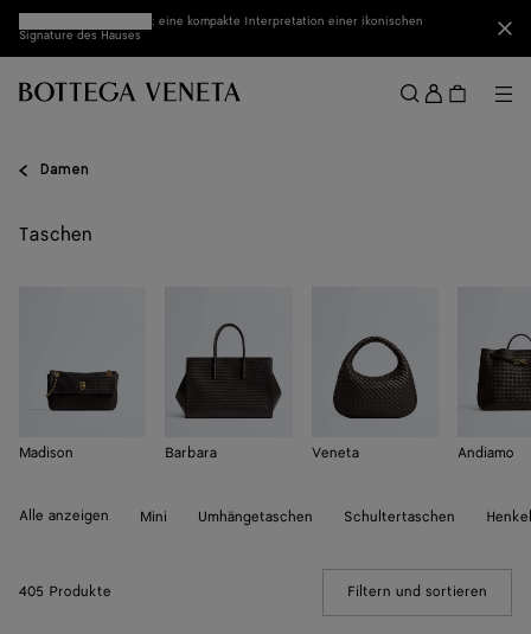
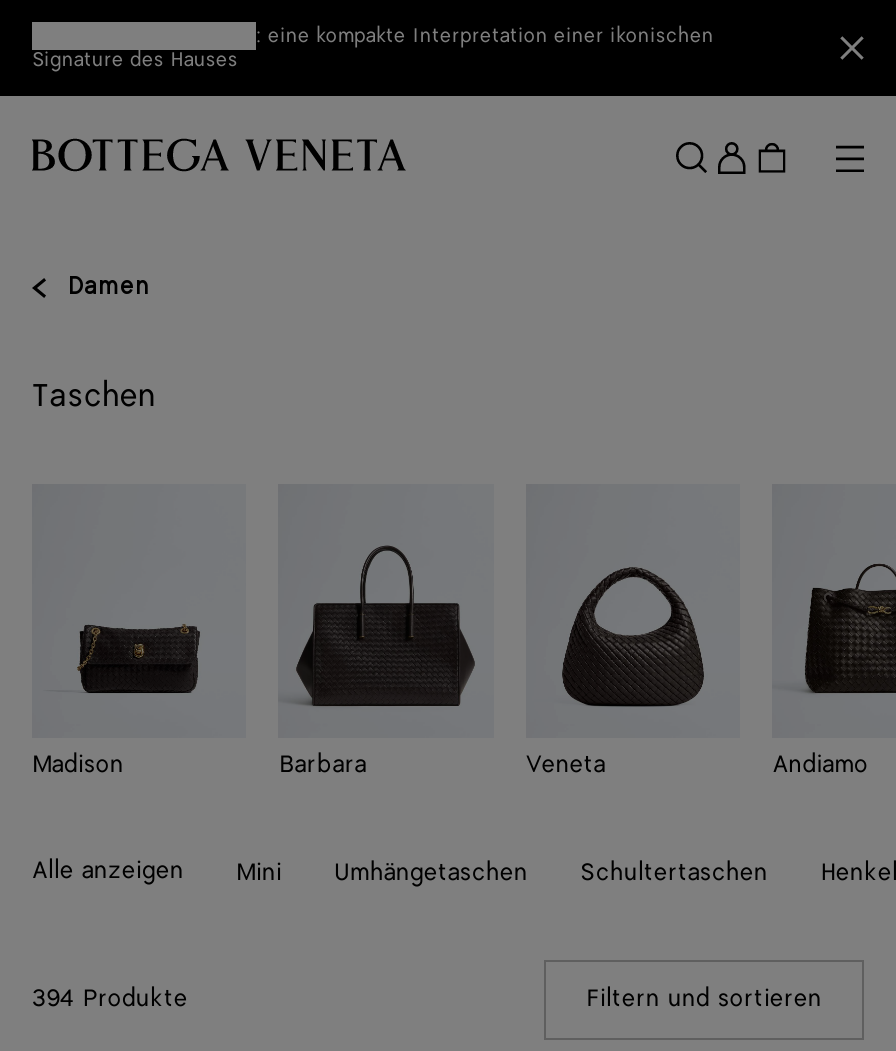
[19,581,111,601] 405 Produkte -> [32,981,188,1015] 394 Produkte

